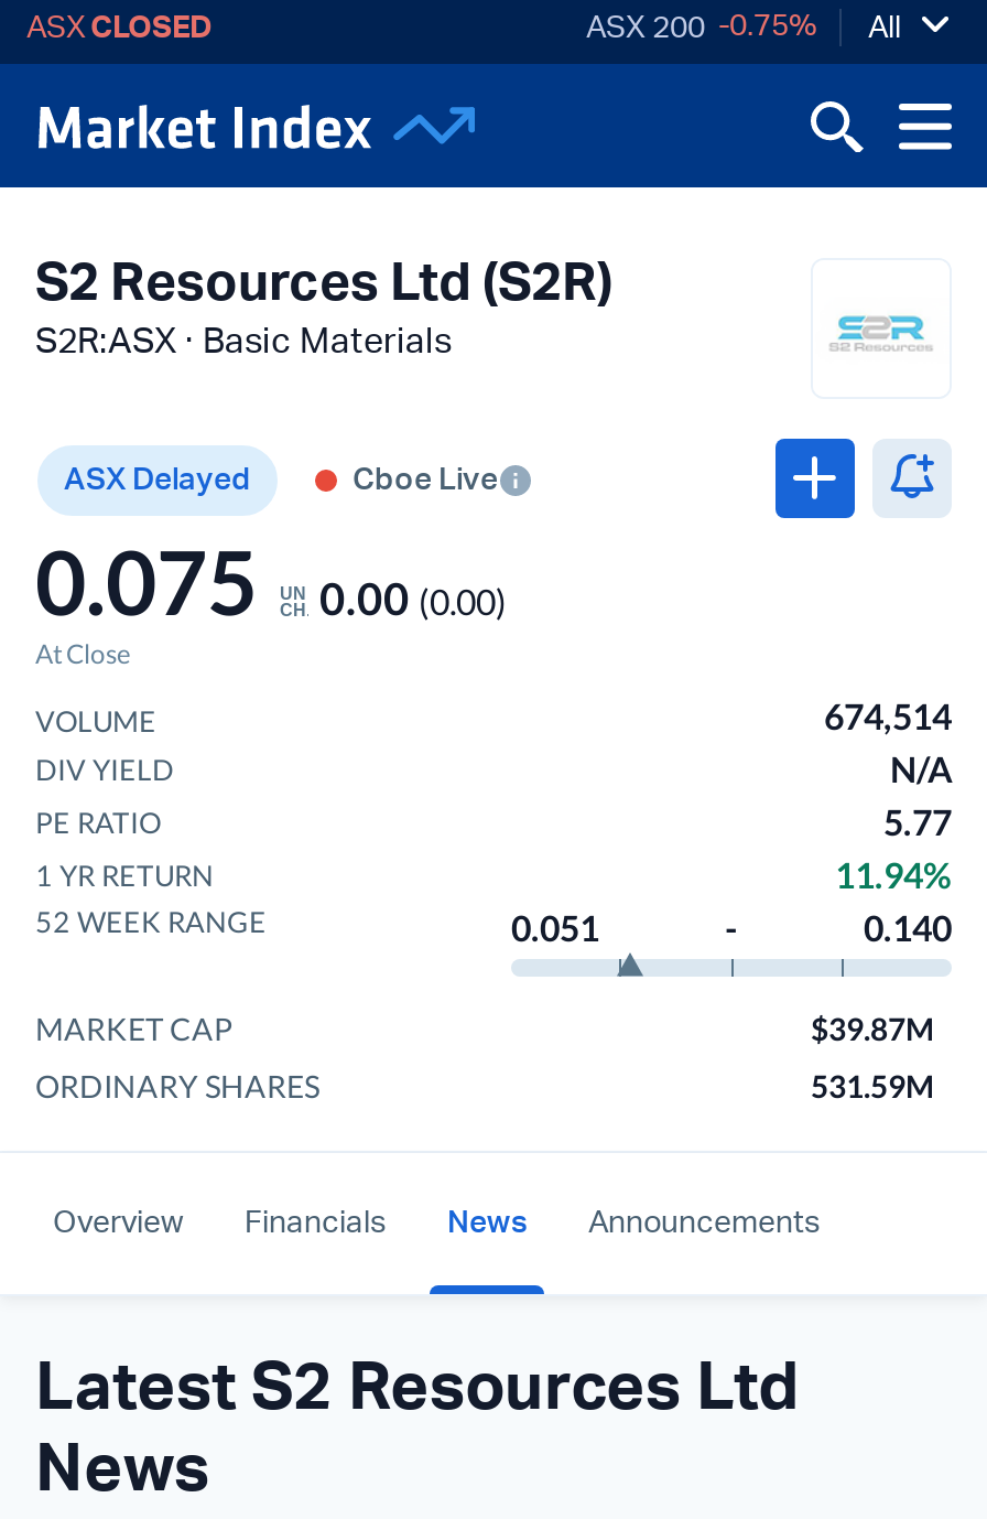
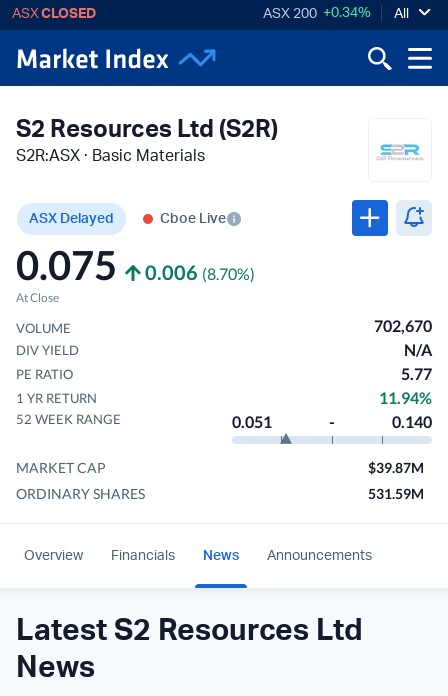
[586,10,901,44] ASX 200 -0.75% All -> [263,5,409,21] ASX 200 +0.34% All
[35,529,507,635] 0.075 0.00 (0.00) -> [16,241,255,289] 0.075 0.006 (8.70%)
[824,694,952,736] 674,514 -> [374,316,432,335] 702,670

